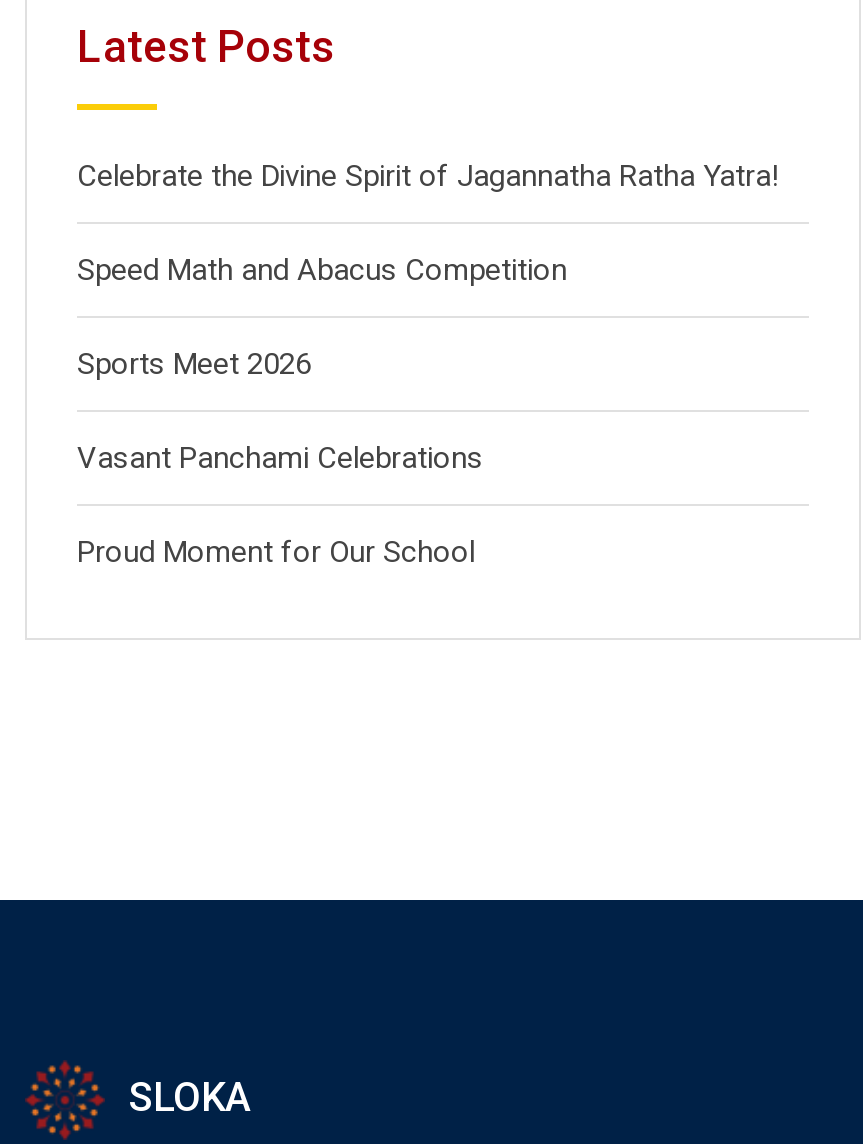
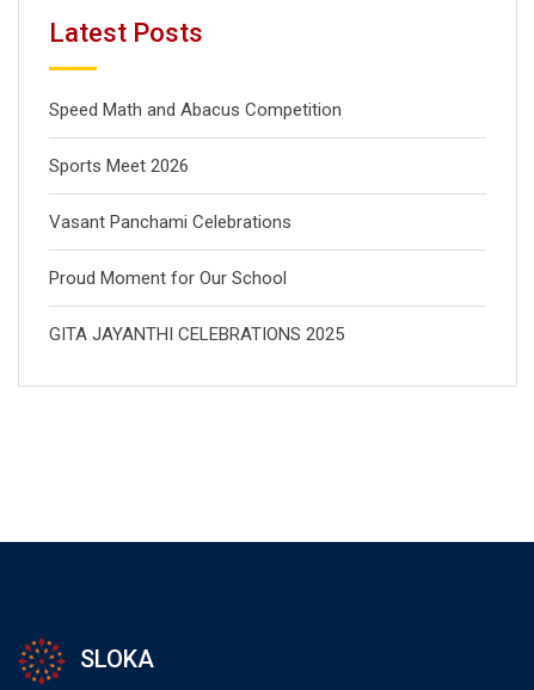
[77,158,779,194] Celebrate the Divine Spirit of Jagannatha Ratha Yatra! -> none
moved [77,252,567,570] -> [49,99,342,289]: Speed Math and Abacus Competition | Sports Meet 2026 | Vasant Panchami Celebrations | Proud Moment for Our School
none -> [49,324,344,345] GITA JAYANTHI CELEBRATIONS 2025

